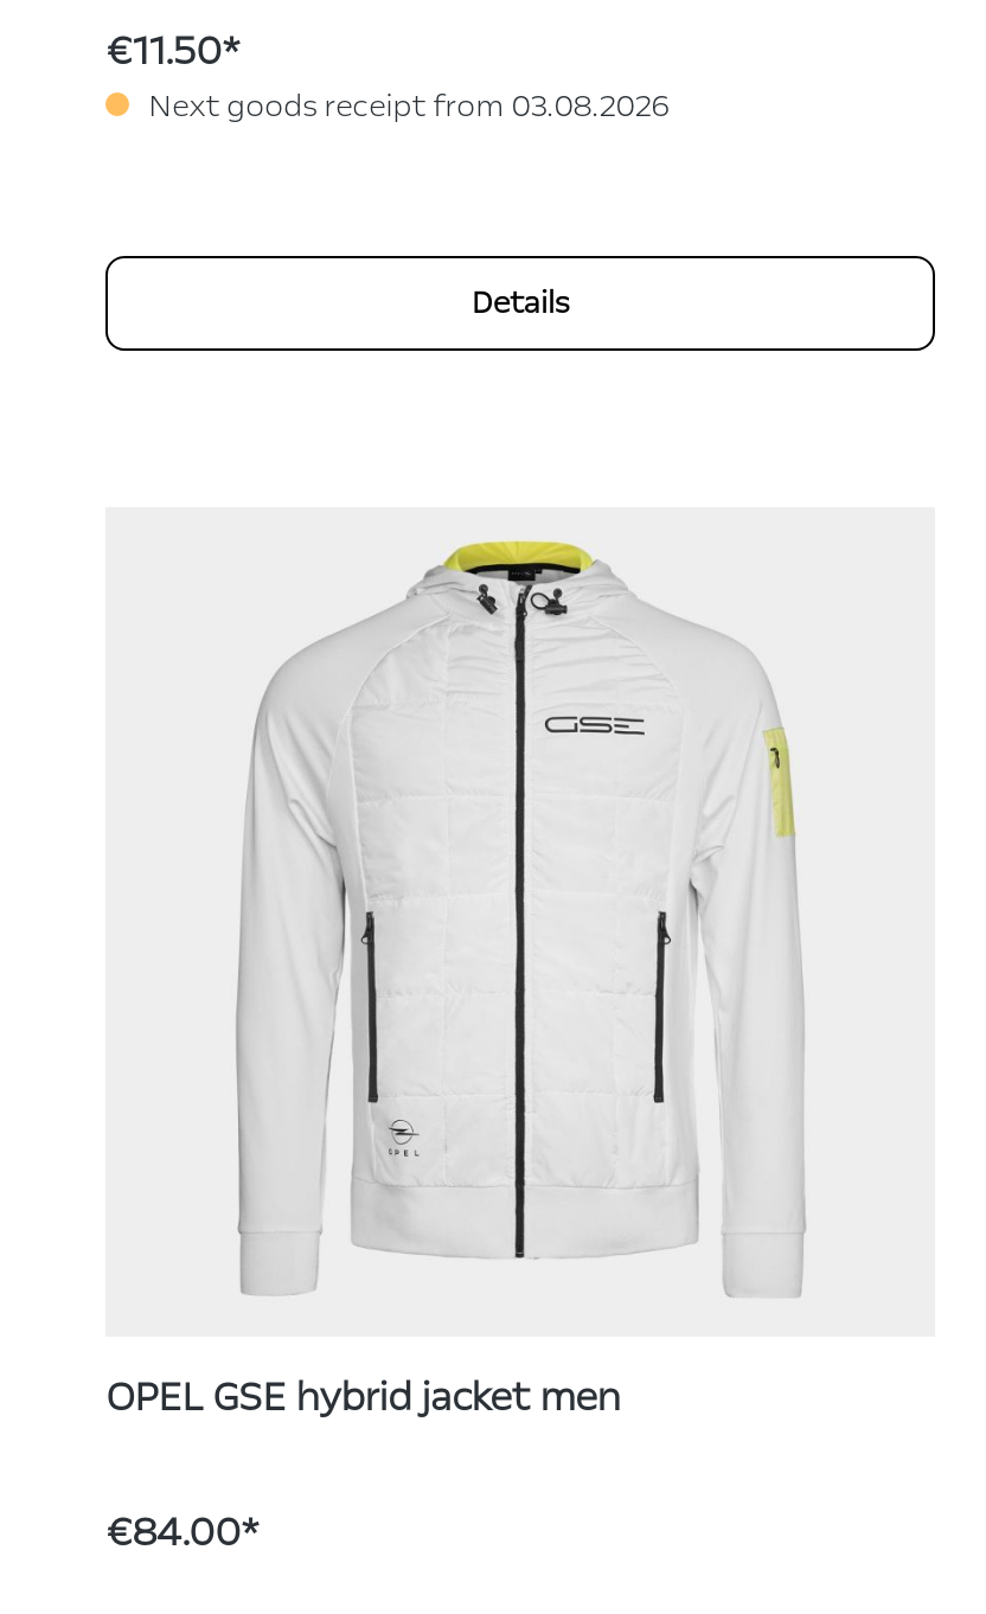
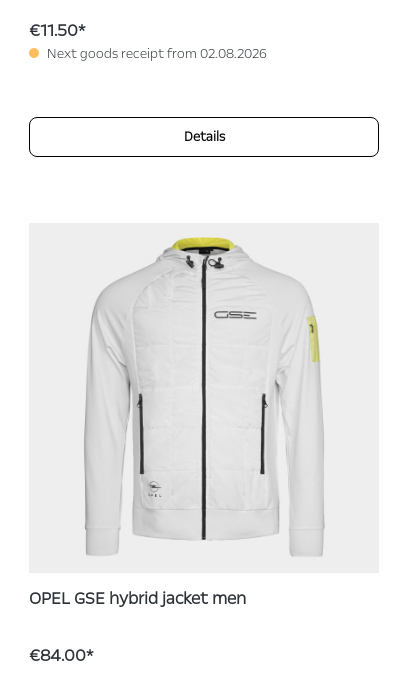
[142,85,670,128] Next goods receipt from 03.08.2026 -> [44,45,267,63] Next goods receipt from 02.08.2026

